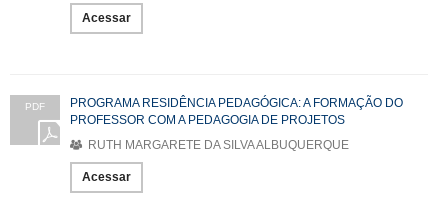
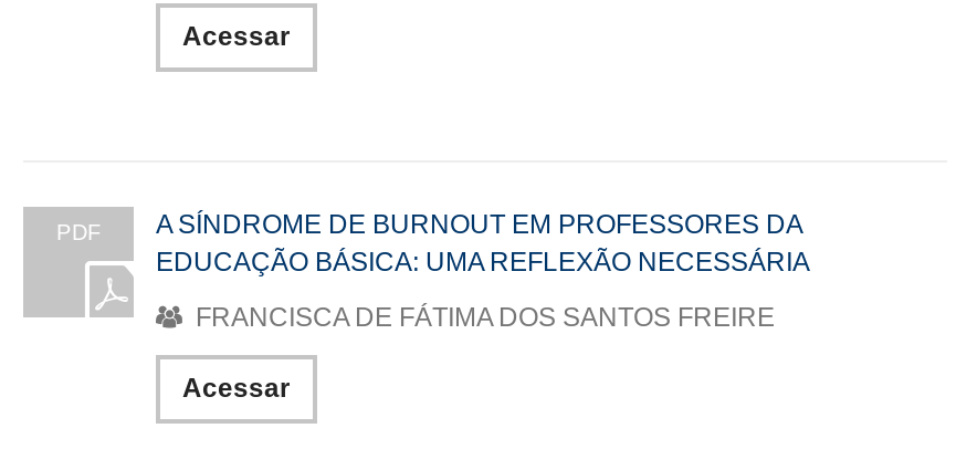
[70,96,403,127] PROGRAMA RESIDÊNCIA PEDAGÓGICA: A FORMAÇÃO DO | PROFESSOR COM A PEDAGOGIA DE PROJETOS -> [156,209,810,278] A SÍNDROME DE BURNOUT EM PROFESSORES DA | EDUCAÇÃO BÁSICA: UMA REFLEXÃO NECESSÁRIA
[85,138,349,152] RUTH MARGARETE DA SILVA ALBUQUERQUE -> [189,302,775,333] FRANCISCA DE FÁTIMA DOS SANTOS FREIRE

